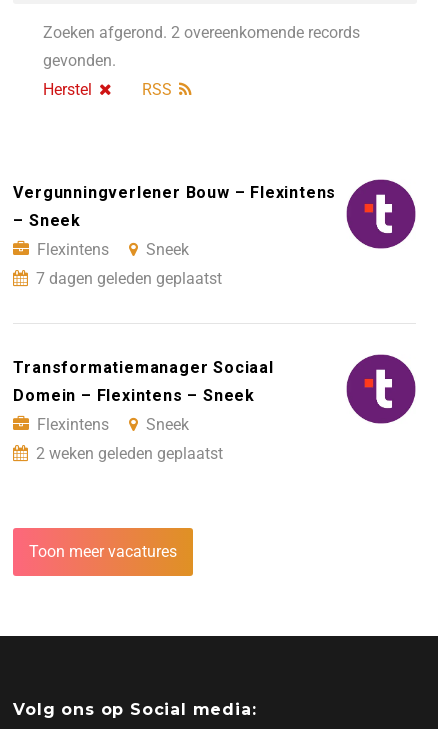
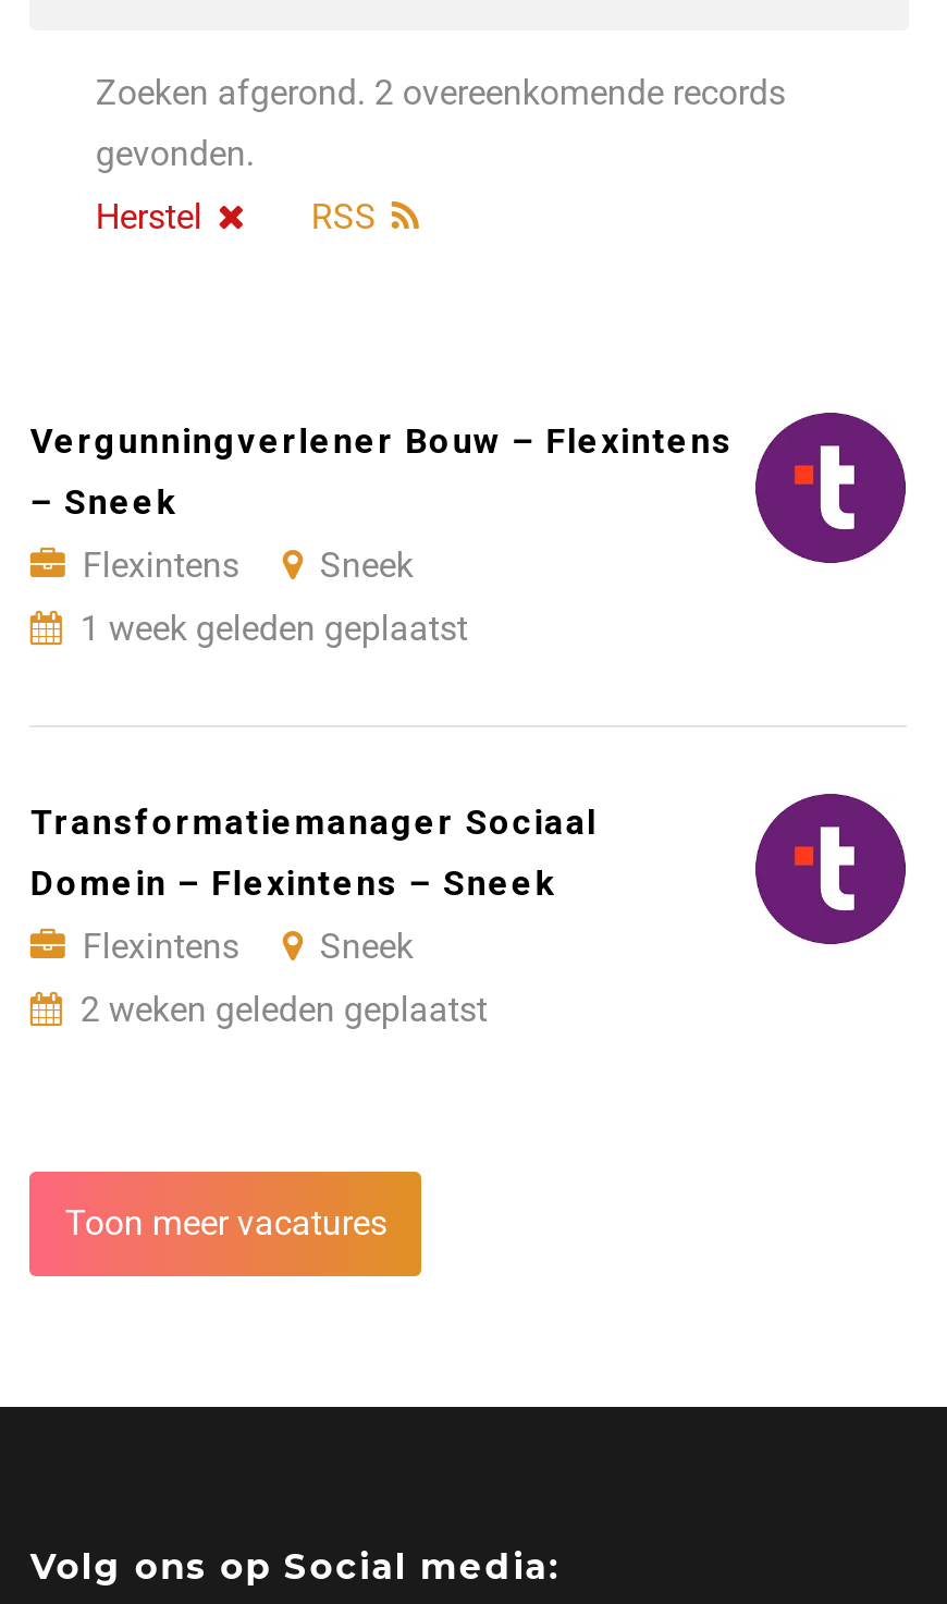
[36,269,222,288] 7 dagen geleden geplaatst -> [80,608,468,650] 1 week geleden geplaatst

